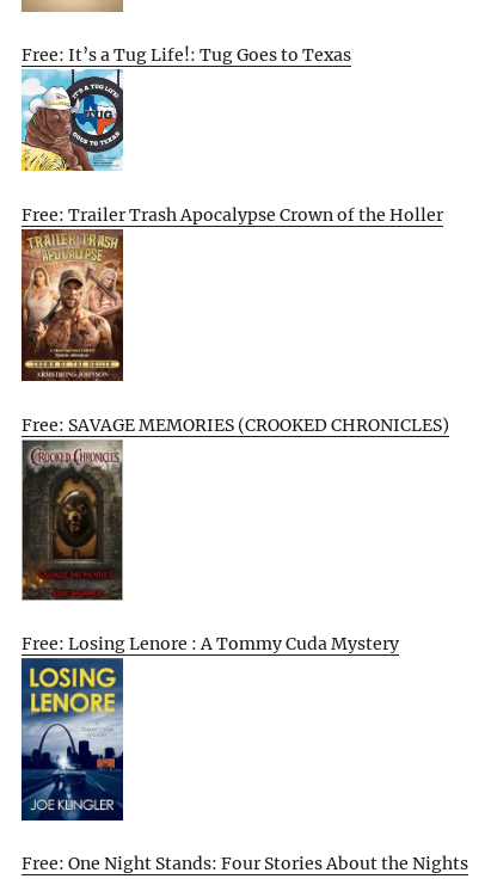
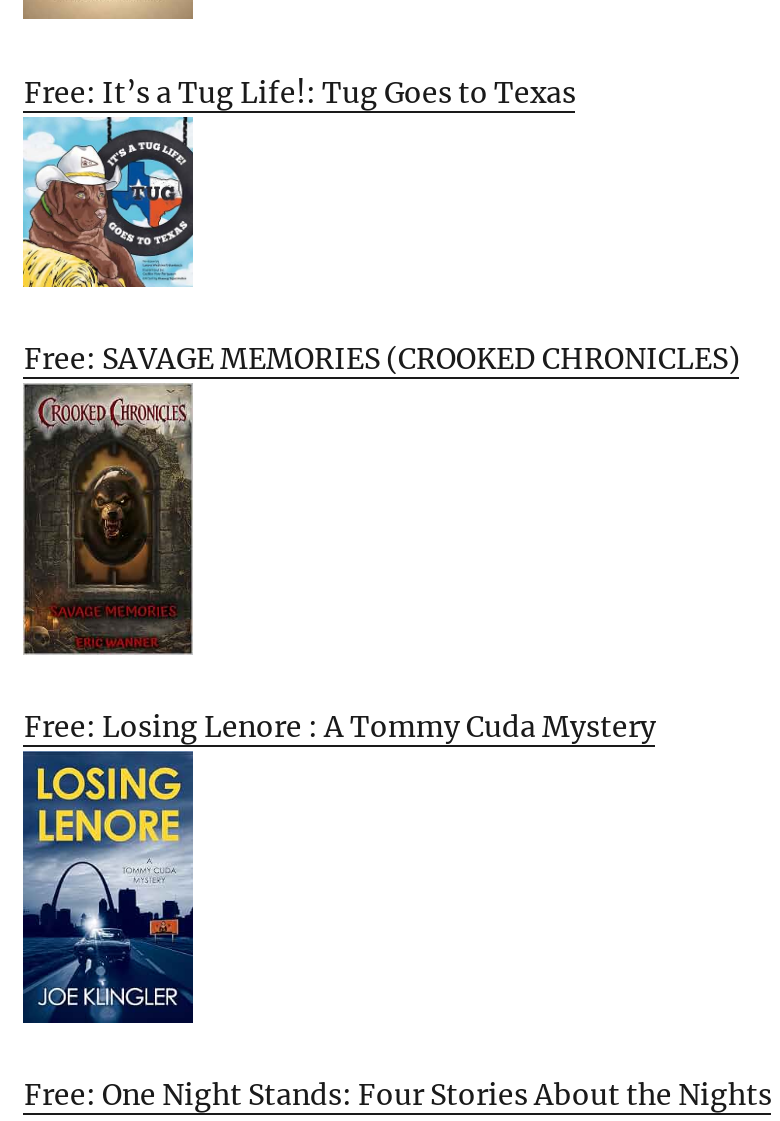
[22,204,444,226] Free: Trailer Trash Apocalypse Crown of the Holler -> none
[20,234,124,382] [image] -> none

